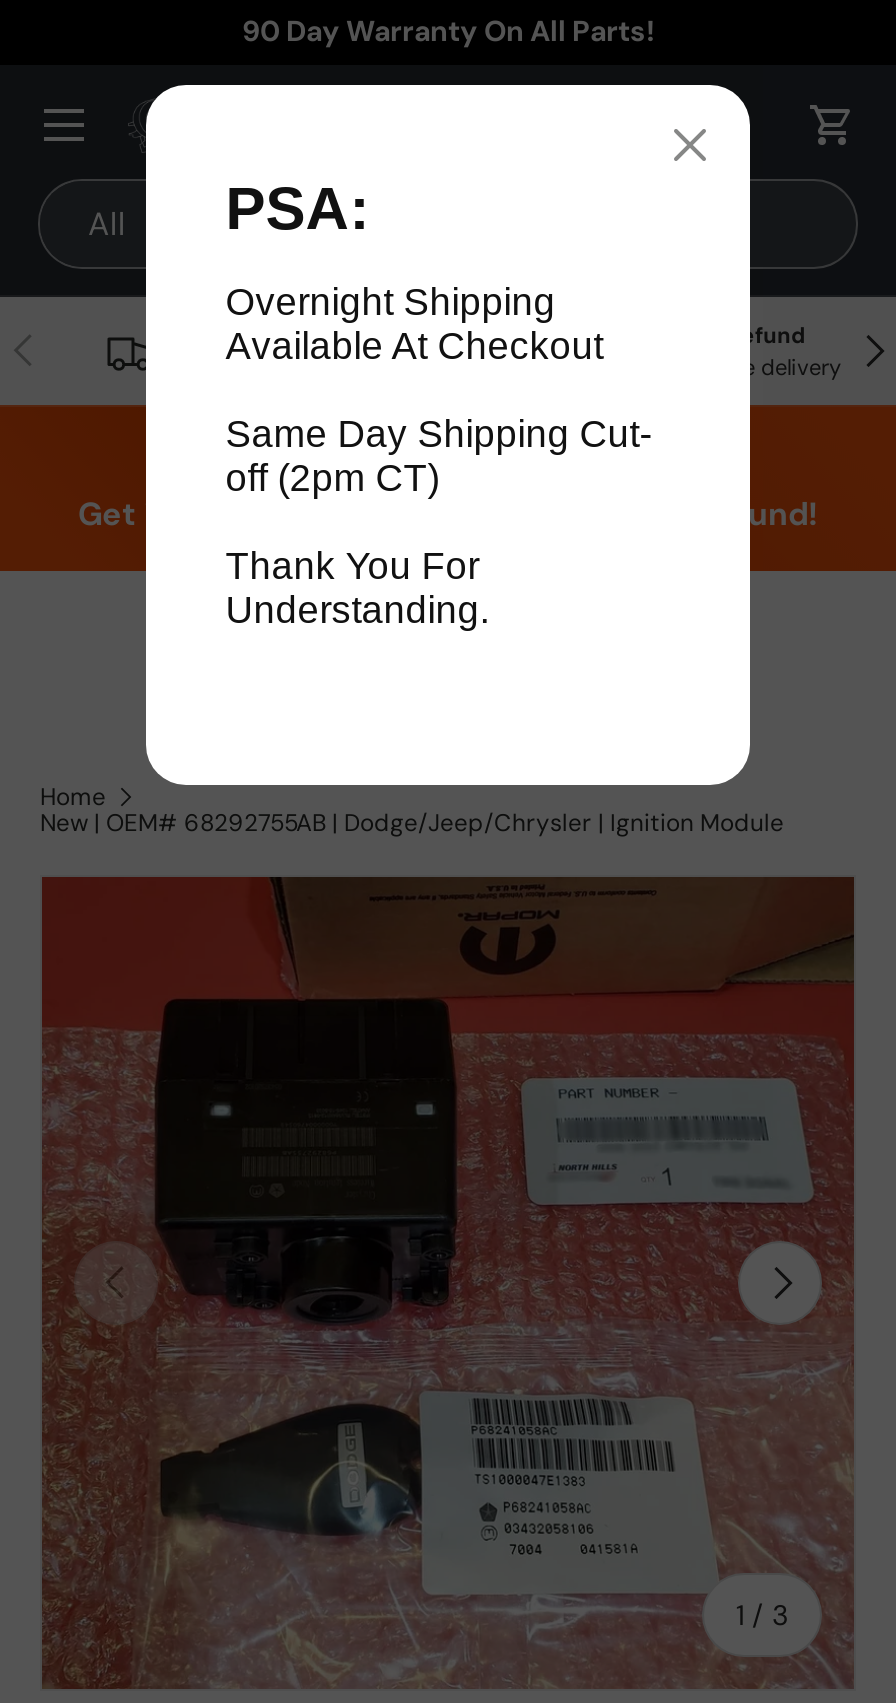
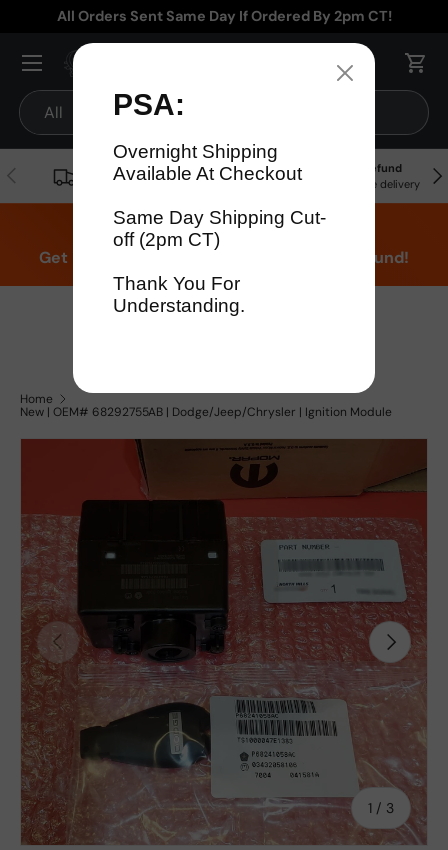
[242,13,654,49] 90 Day Warranty On All Parts! -> [56,7,391,25] All Orders Sent Same Day If Ordered By 2pm CT!

